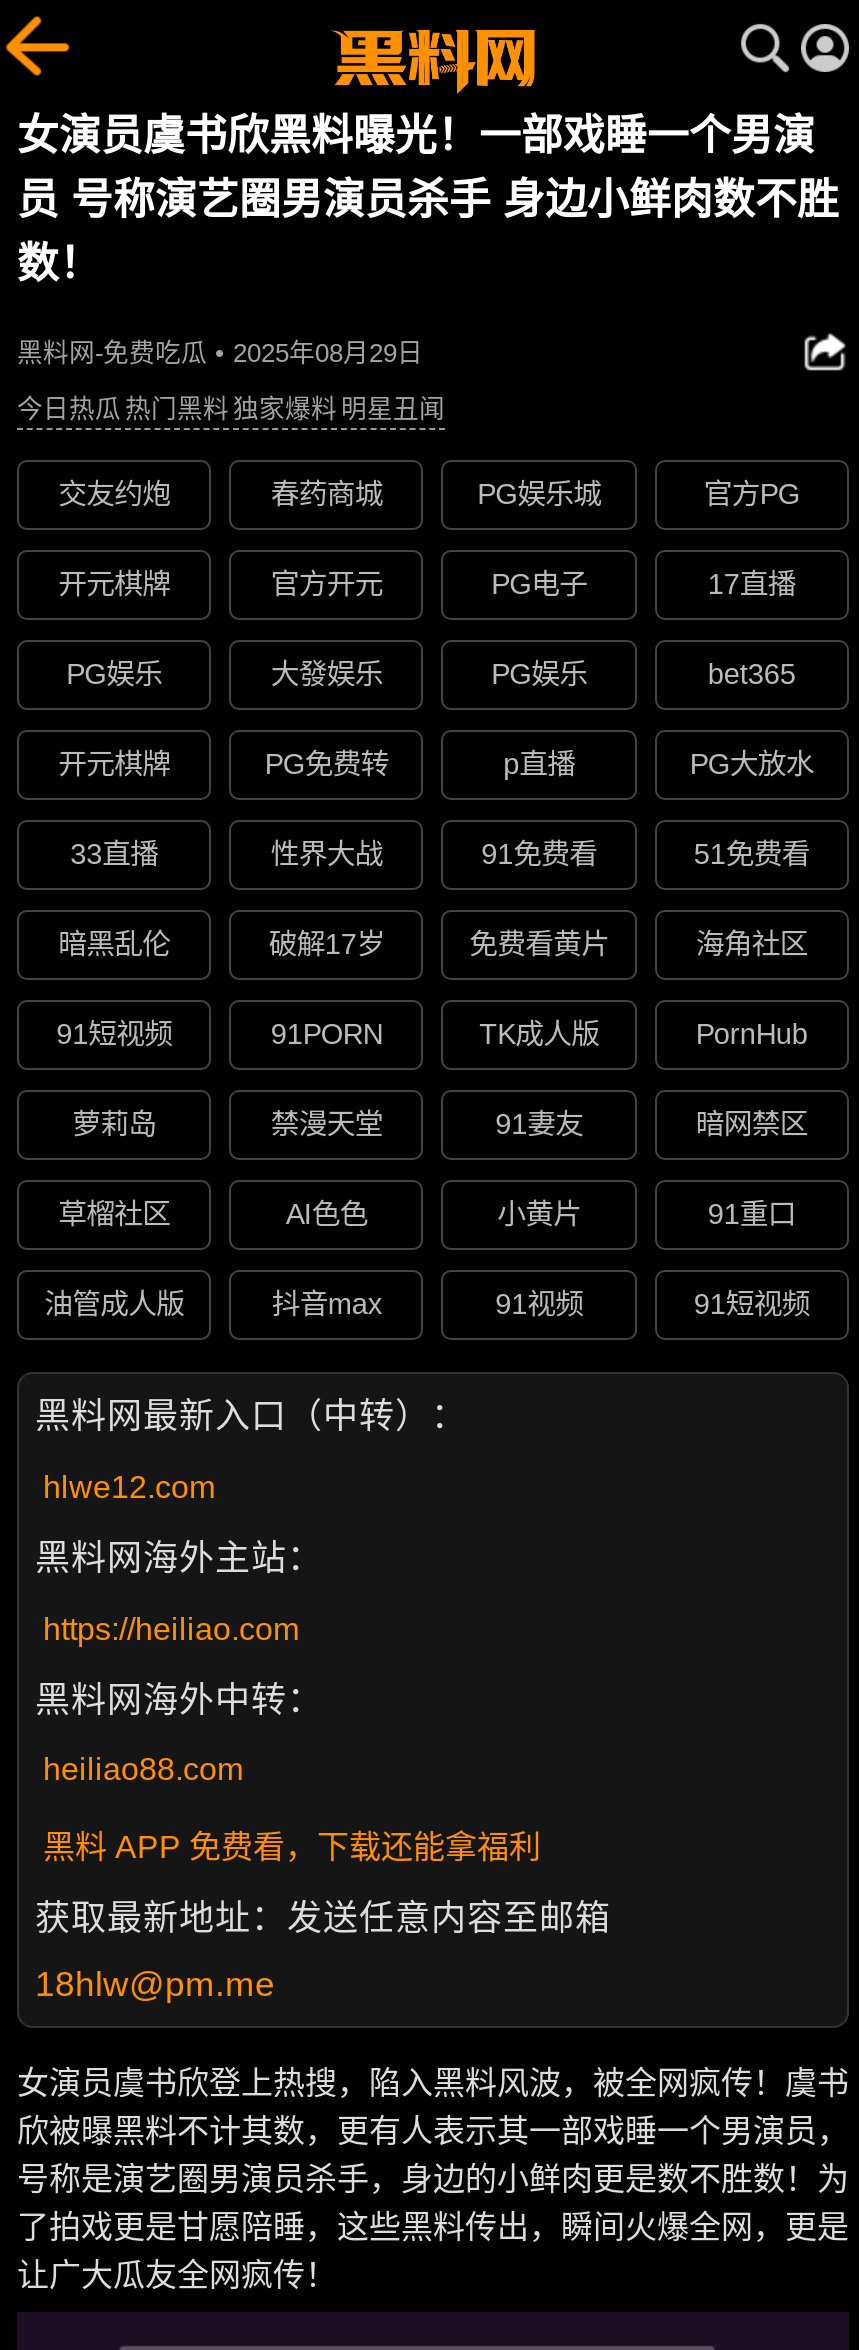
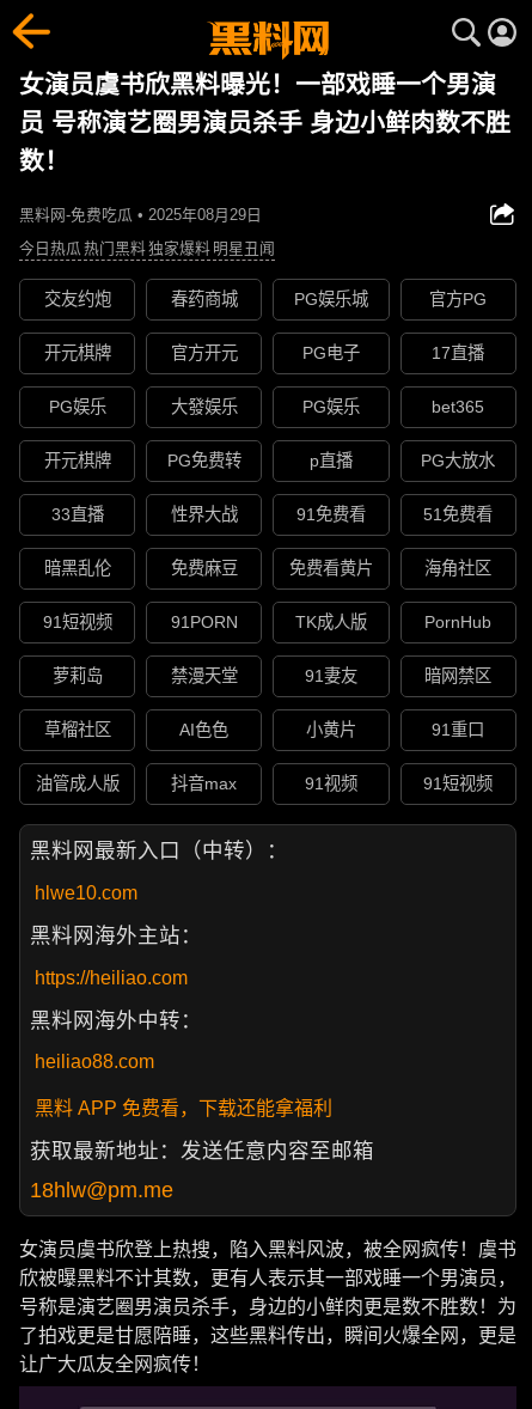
[269,929,385,961] 破解17岁 -> [171,559,238,578] 免费麻豆
[43,1470,215,1504] hlwe12.com -> [35,882,137,903] hlwe10.com

